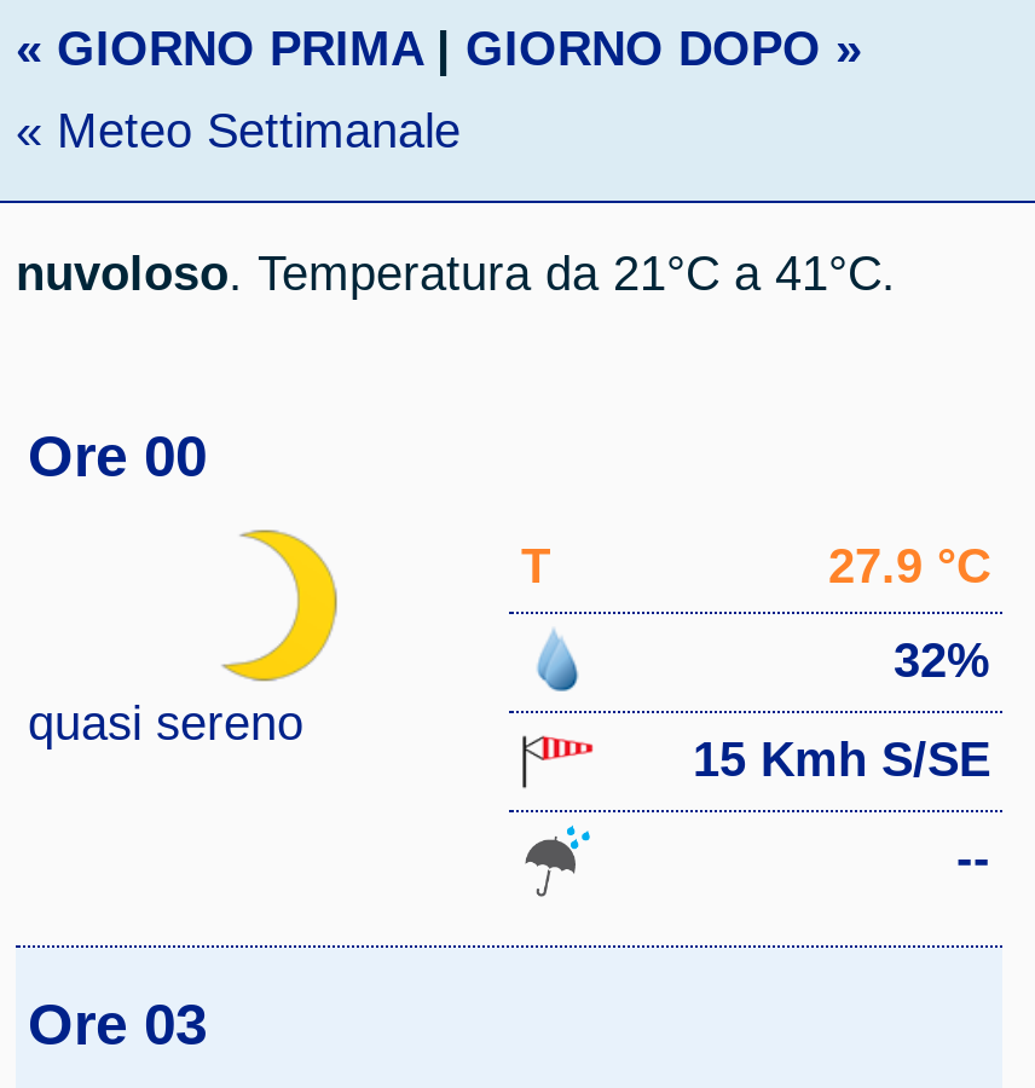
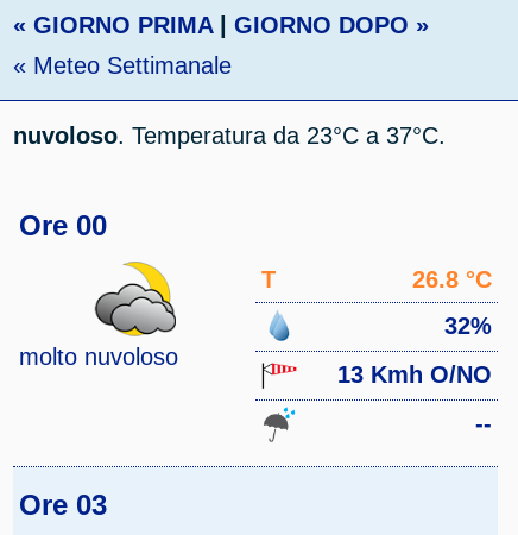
[16,247,896,300] nuvoloso. Temperatura da 21°C a 41°C. -> [13,122,446,149] nuvoloso. Temperatura da 23°C a 37°C.
[828,539,990,592] 27.9 °C -> [412,266,492,292] 26.8 °C
[28,573,347,750] [image] | quasi sereno -> [19,282,178,370] [image] | molto nuvoloso
[693,733,990,786] 15 Kmh S/SE -> [337,361,492,388] 13 Kmh O/NO

